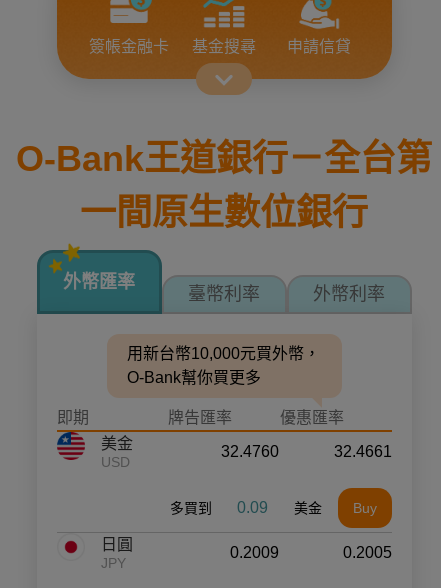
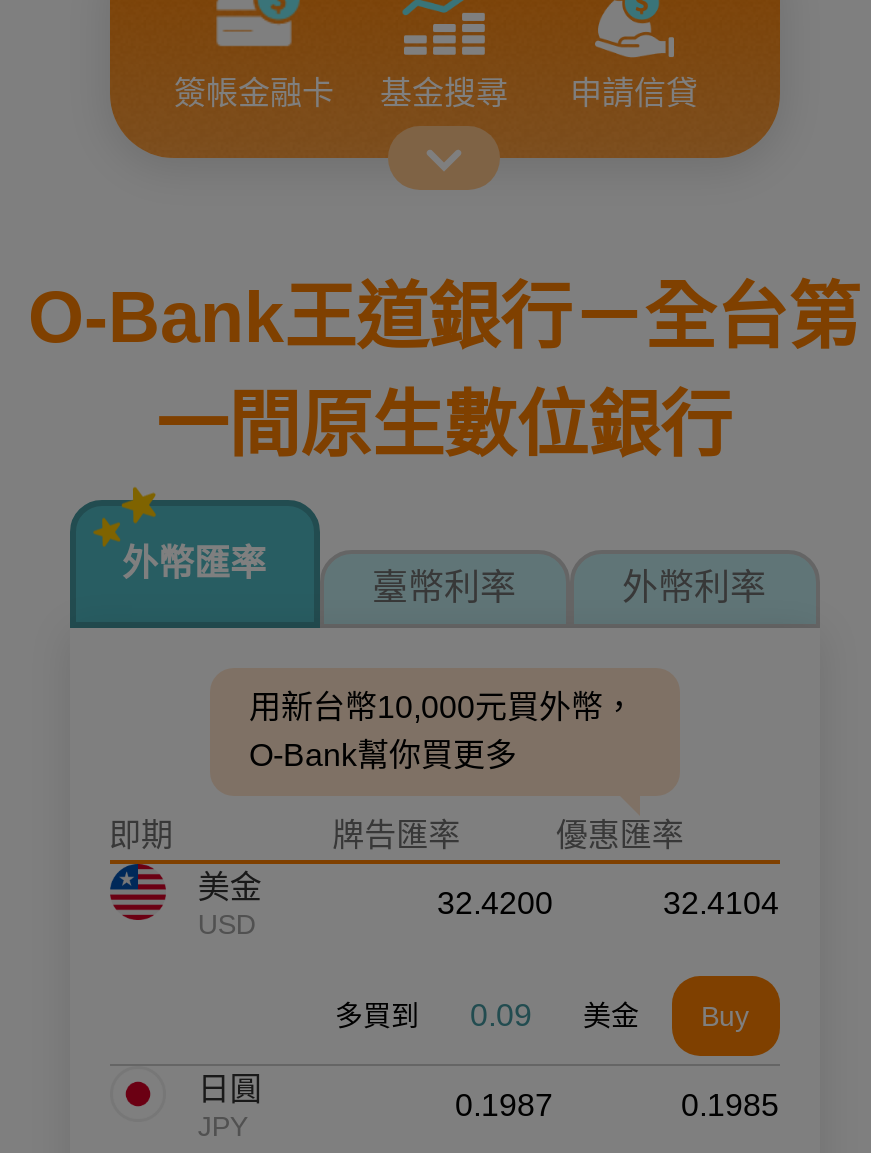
[220,443,278,460] 32.4760 -> [437,886,553,920] 32.4200
[333,443,391,460] 32.4661 -> [663,886,779,920] 32.4104
[229,544,278,561] 0.2009 -> [455,1088,553,1122] 0.1987
[342,544,391,561] 0.2005 -> [681,1088,779,1122] 0.1985

